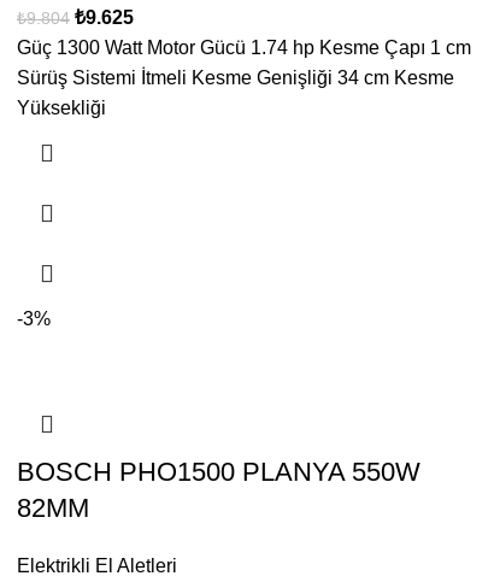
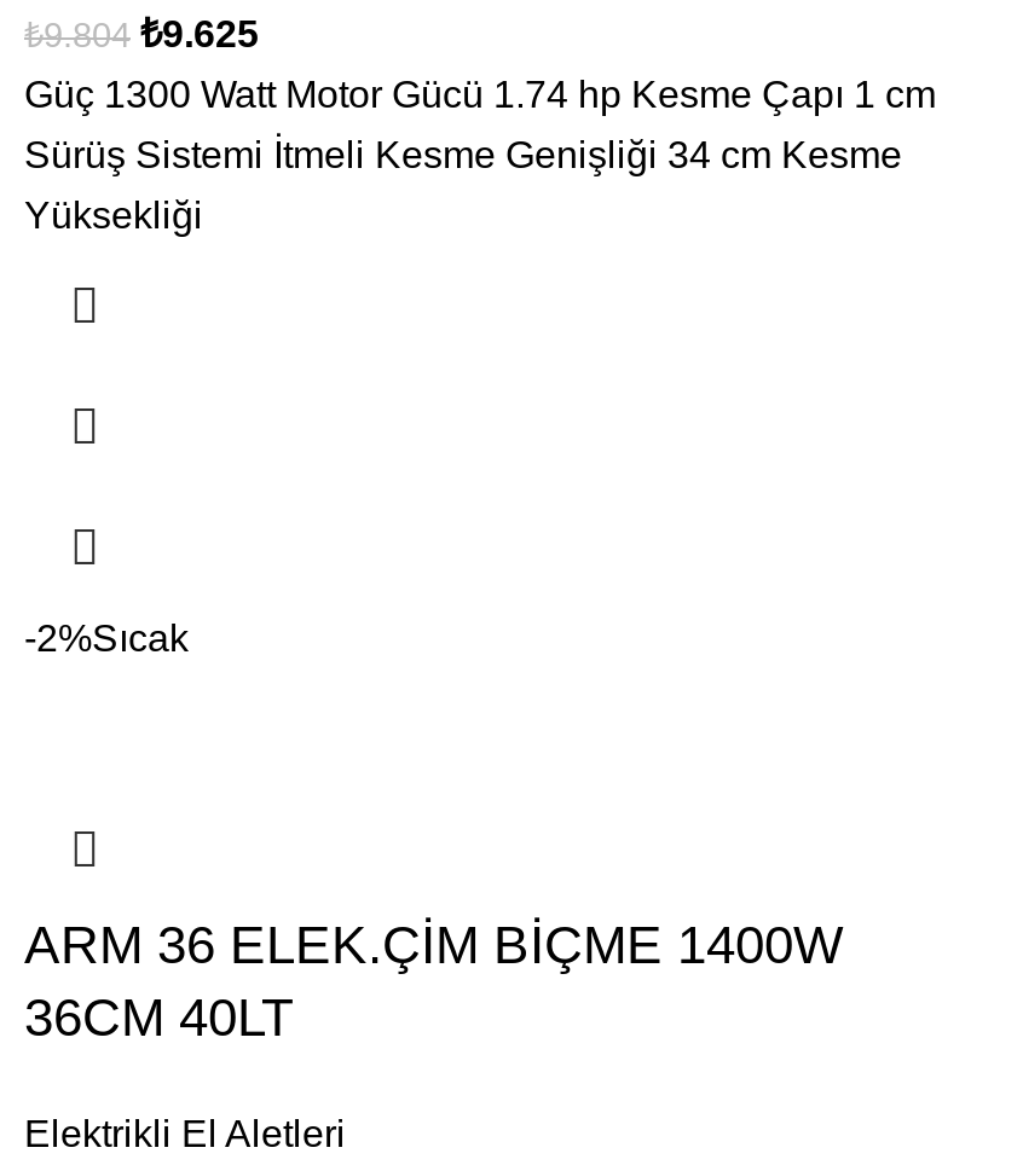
[17,308,51,329] -3% -> [24,617,189,658] -2%Sıcak
[17,456,420,523] BOSCH PHO1500 PLANYA 550W | 82MM -> [24,914,844,1047] ARM 36 ELEK.ÇİM BİÇME 1400W | 36CM 40LT

